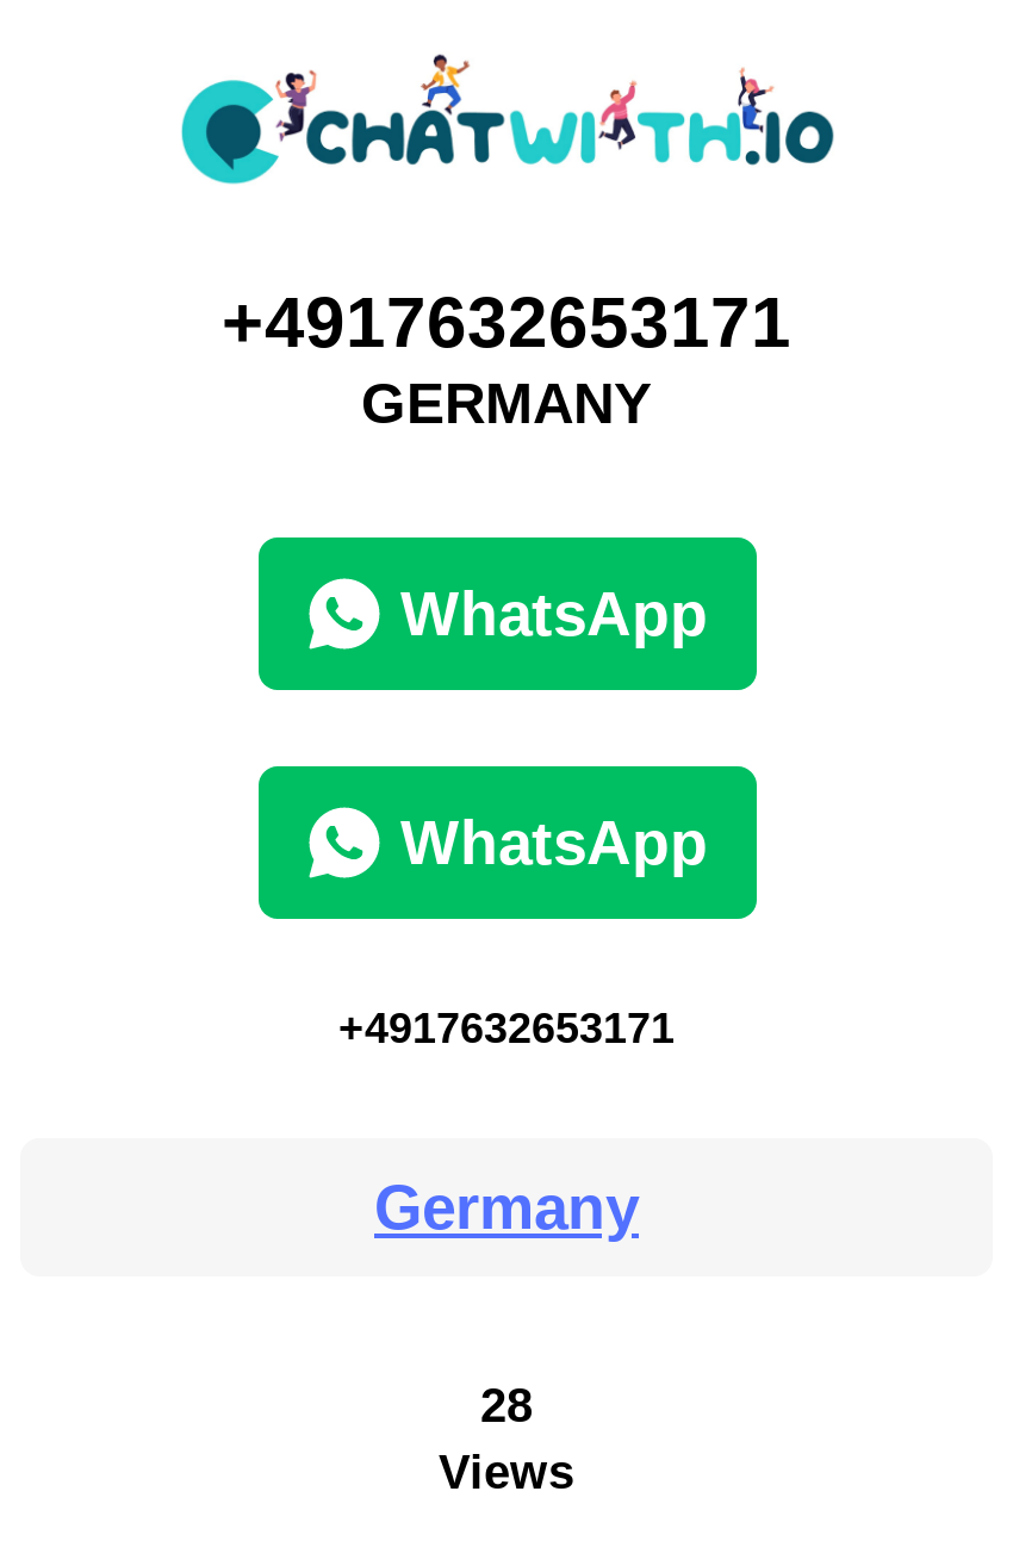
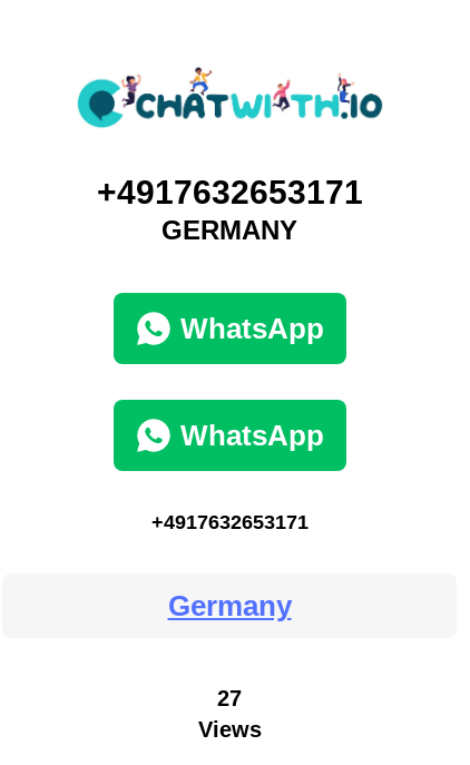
[480,1378,533,1431] 28 -> [217,686,242,710] 27

